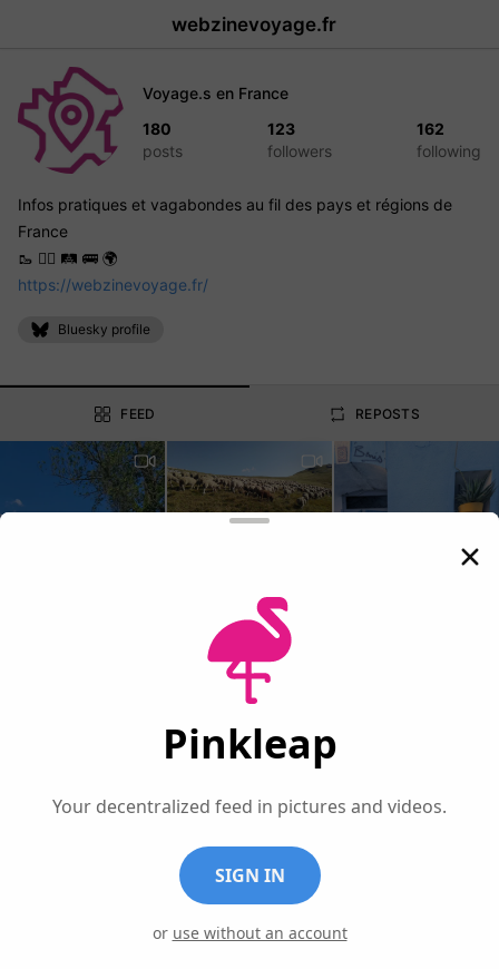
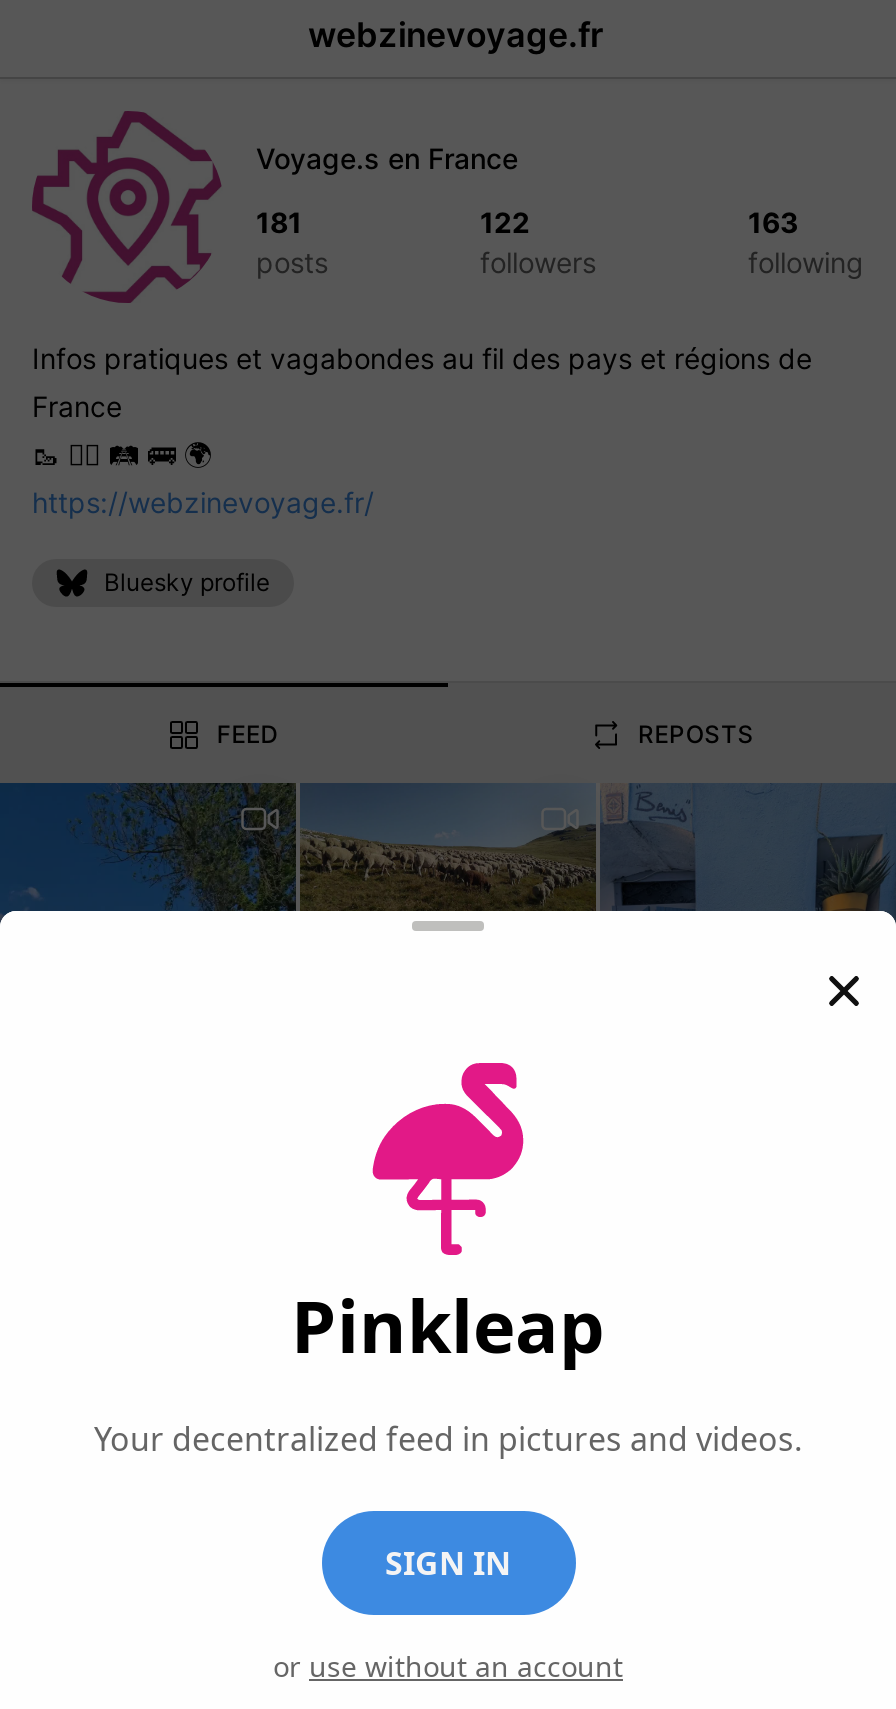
[143,119,172,138] 180 -> [256,204,302,238] 181
[267,119,295,138] 123 -> [480,204,530,238] 122
[417,119,444,138] 162 -> [748,204,798,238] 163

